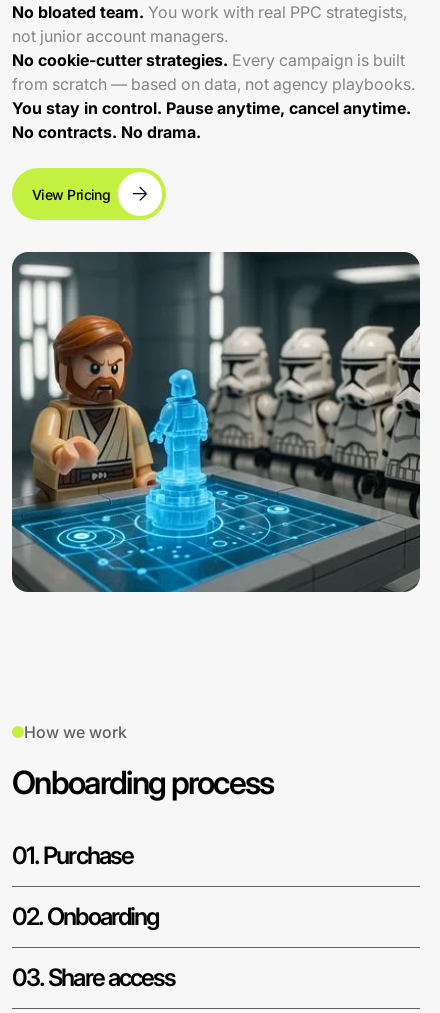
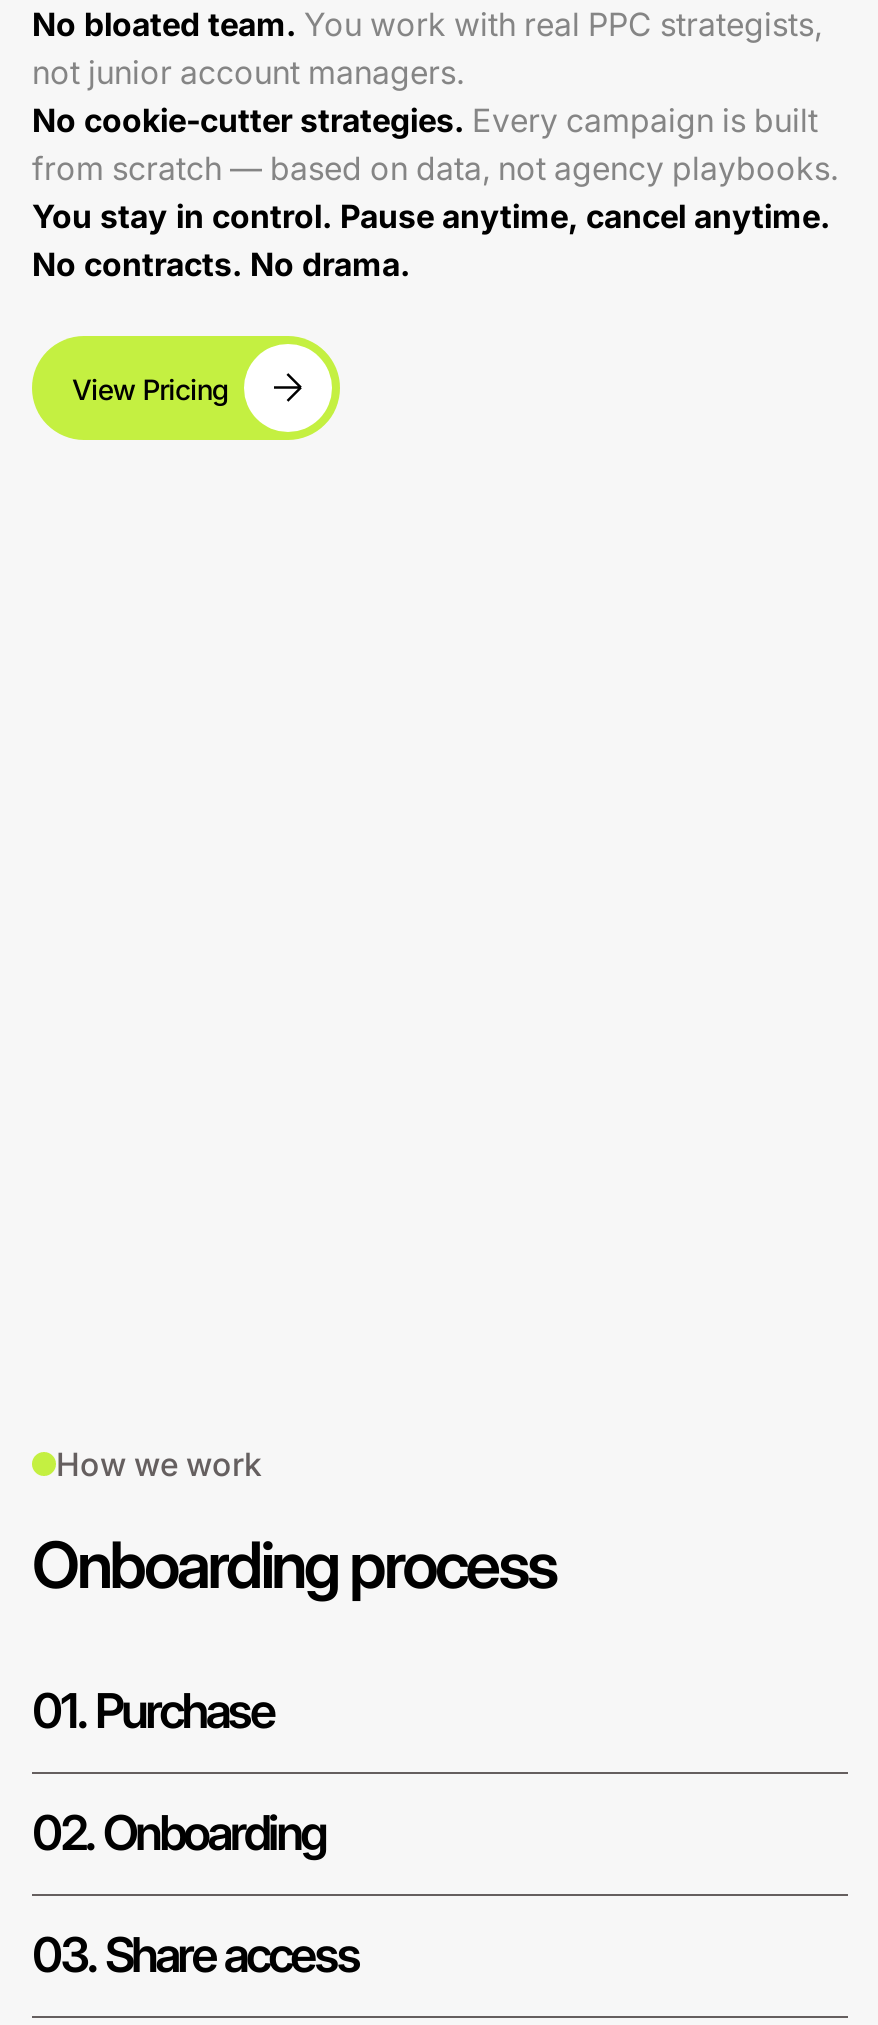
[11,251,421,593] [image] -> none

